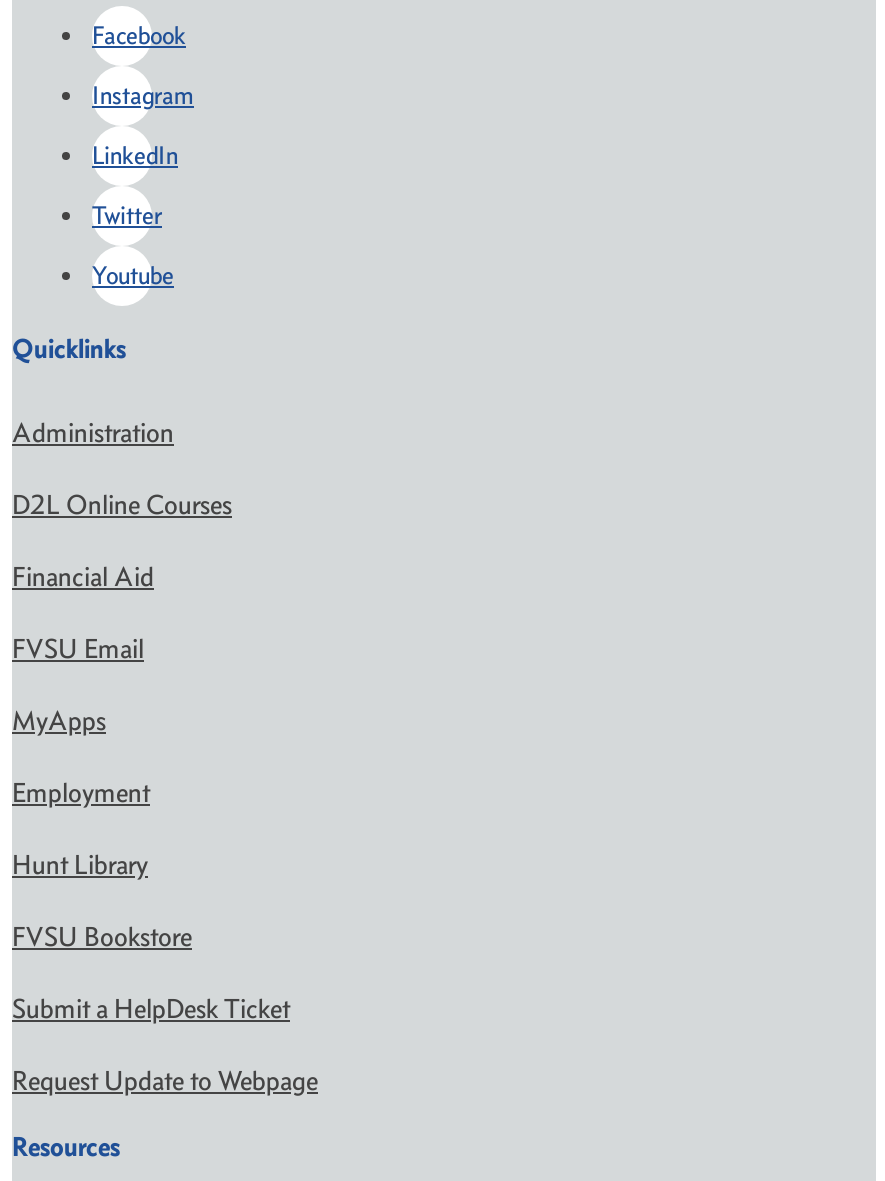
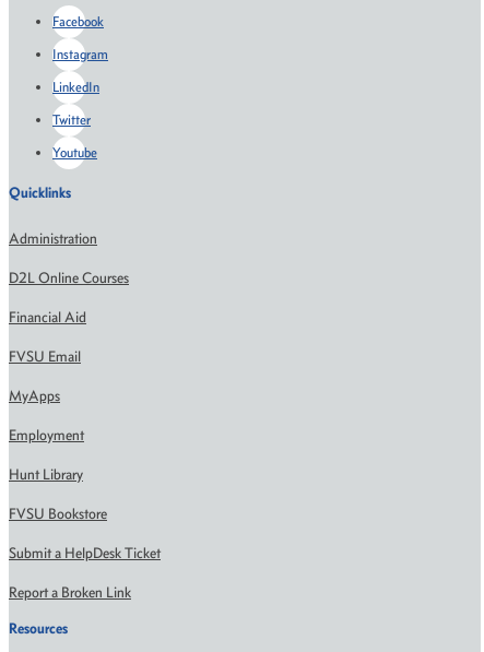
[12,1065,318,1099] Request Update to Webpage -> [9,584,131,602] Report a Broken Link

